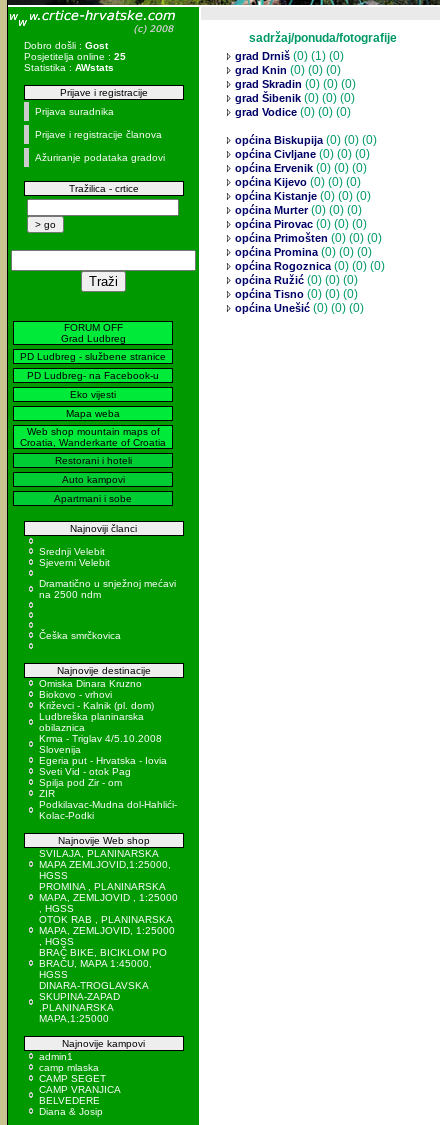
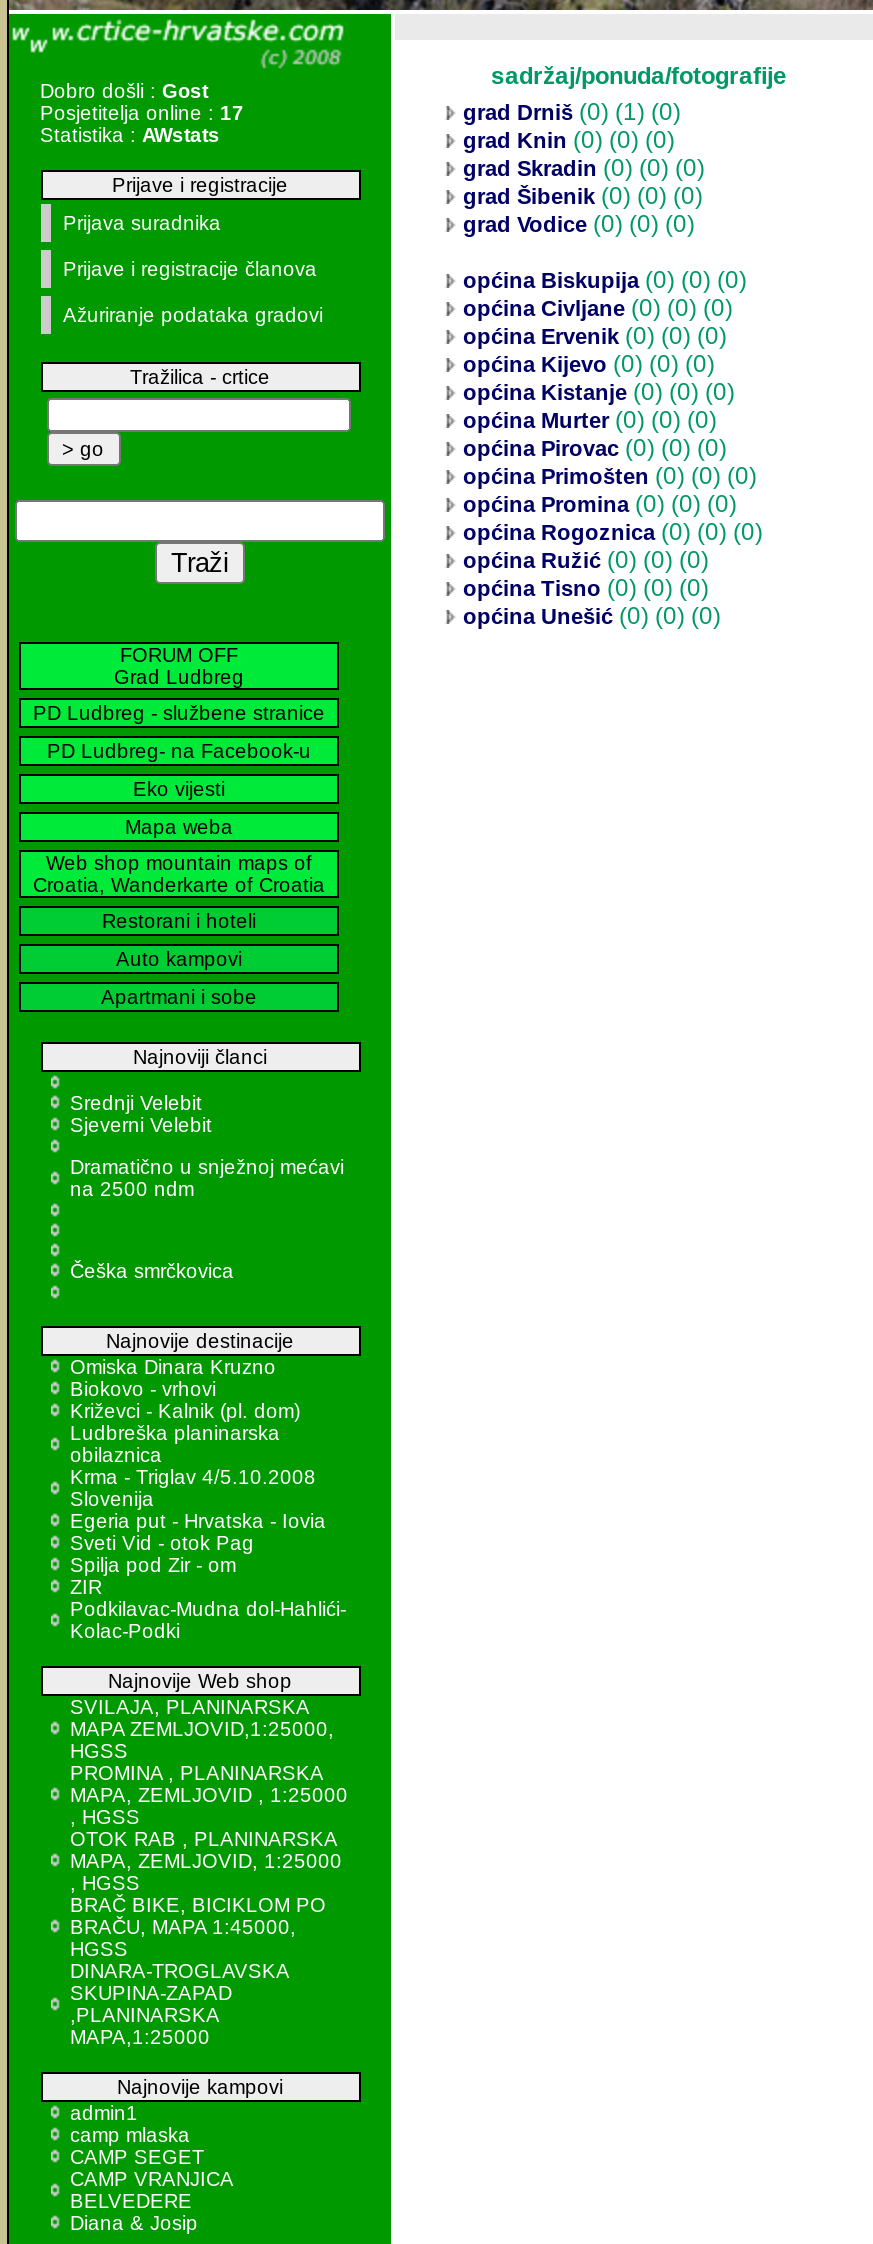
[23,51,125,62] Posjetitelja online : 25 -> [40,102,244,124] Posjetitelja online : 17

